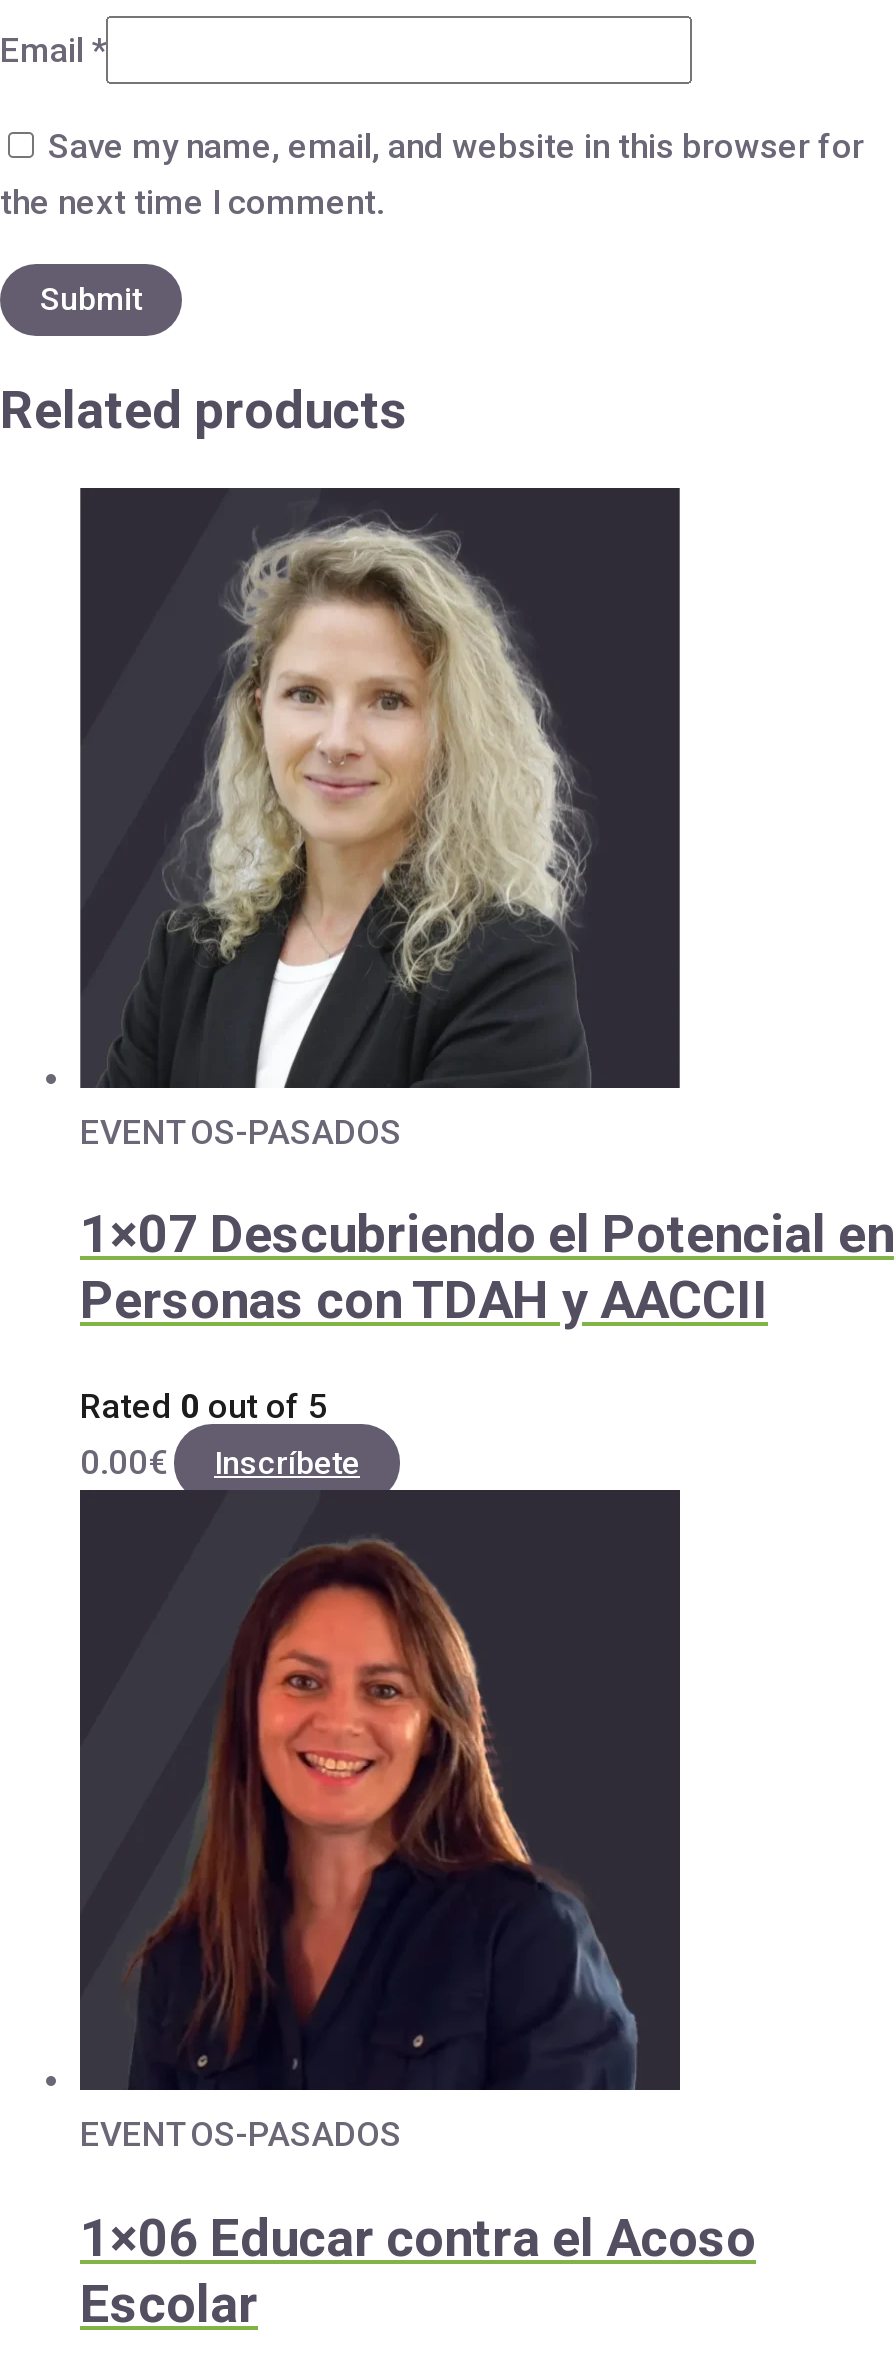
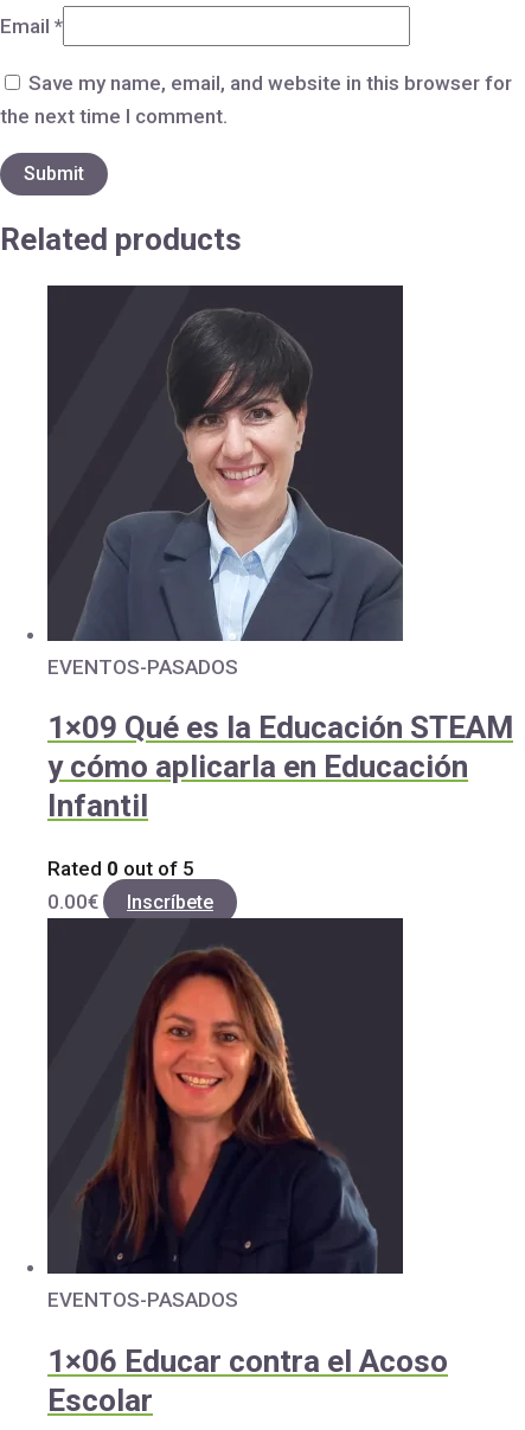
[116,516,678,1090] [image] -> [72,303,403,642] [image]
[80,1205,894,1331] 1×07 Descubriendo el Potencial en | Personas con TDAH y AACCII -> [47,710,513,824] 1×09 Qué es la Educación STEAM | y cómo aplicarla en Educación | Infantil

